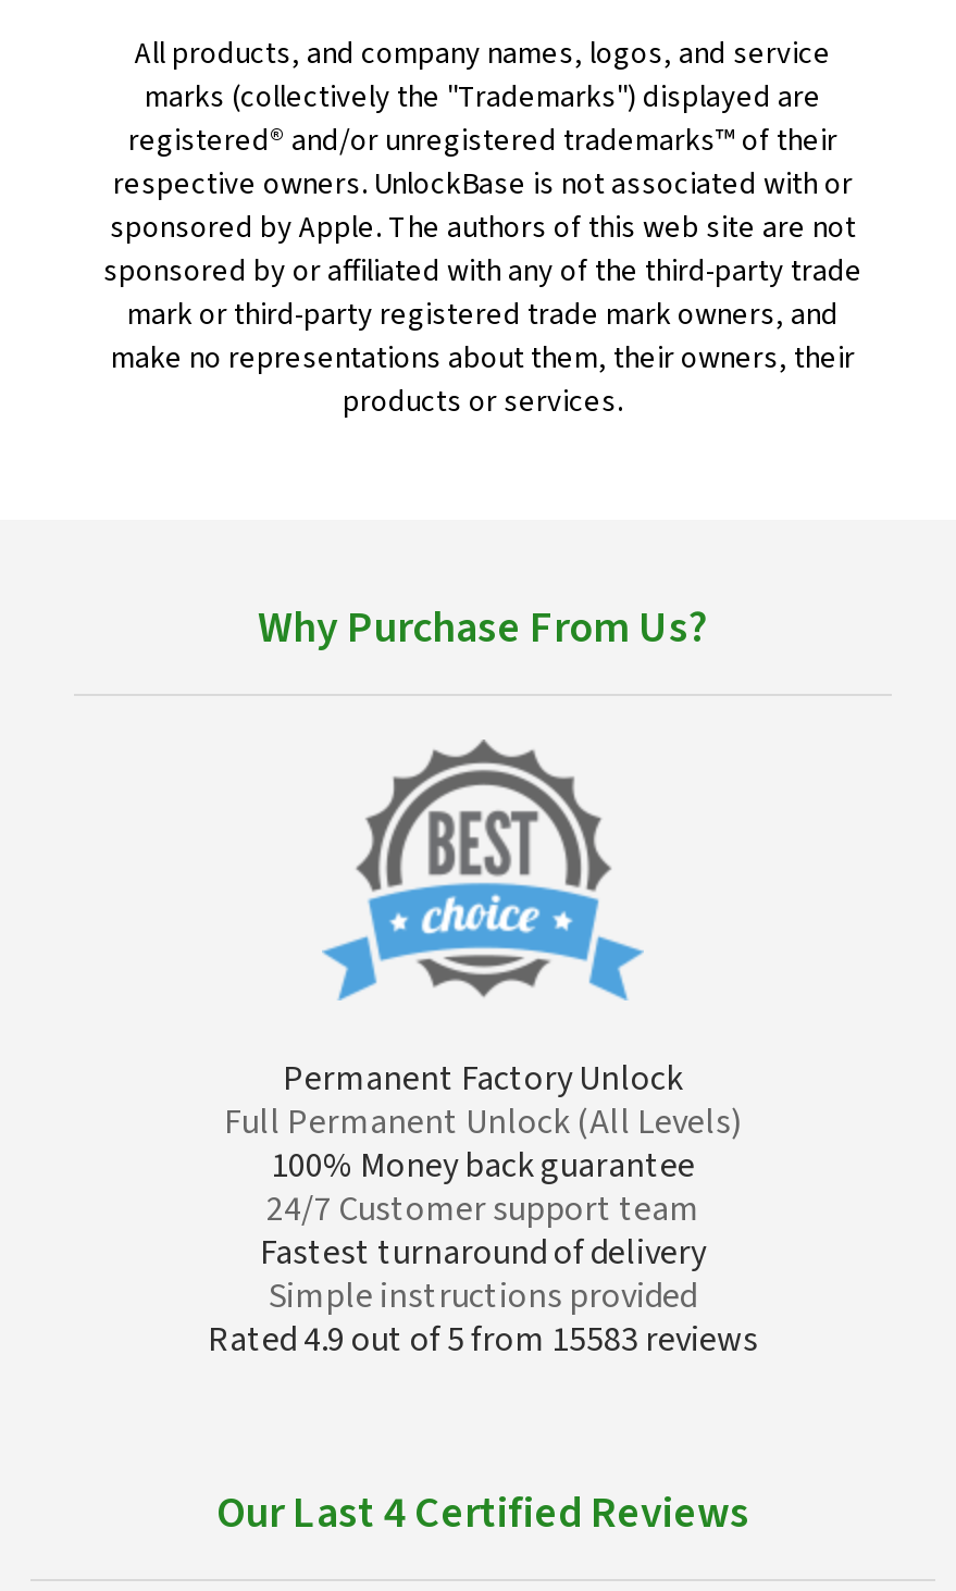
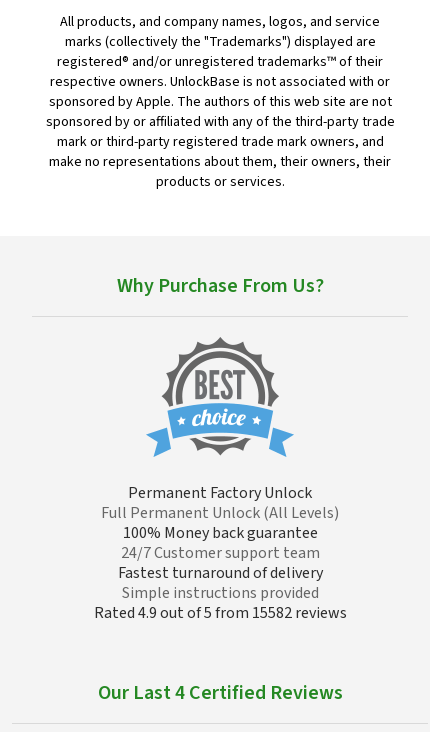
[208,1316,758,1364] Rated 4.9 out of 5 from 15583 reviews -> [93,602,346,624] Rated 4.9 out of 5 from 15582 reviews

